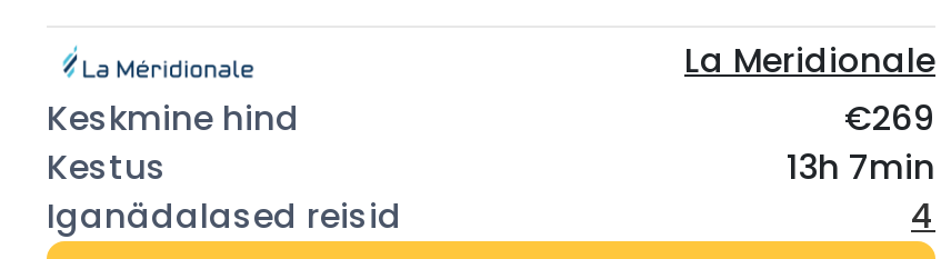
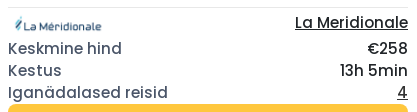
[844,94,935,141] €269 -> [367,38,408,59] €258
[787,143,935,190] 13h 7min -> [340,60,408,81] 13h 5min

